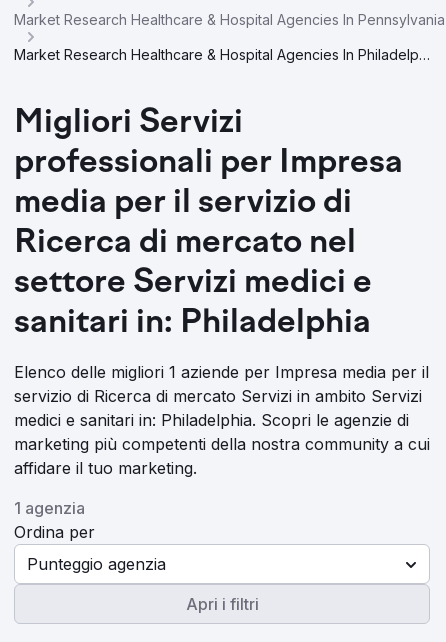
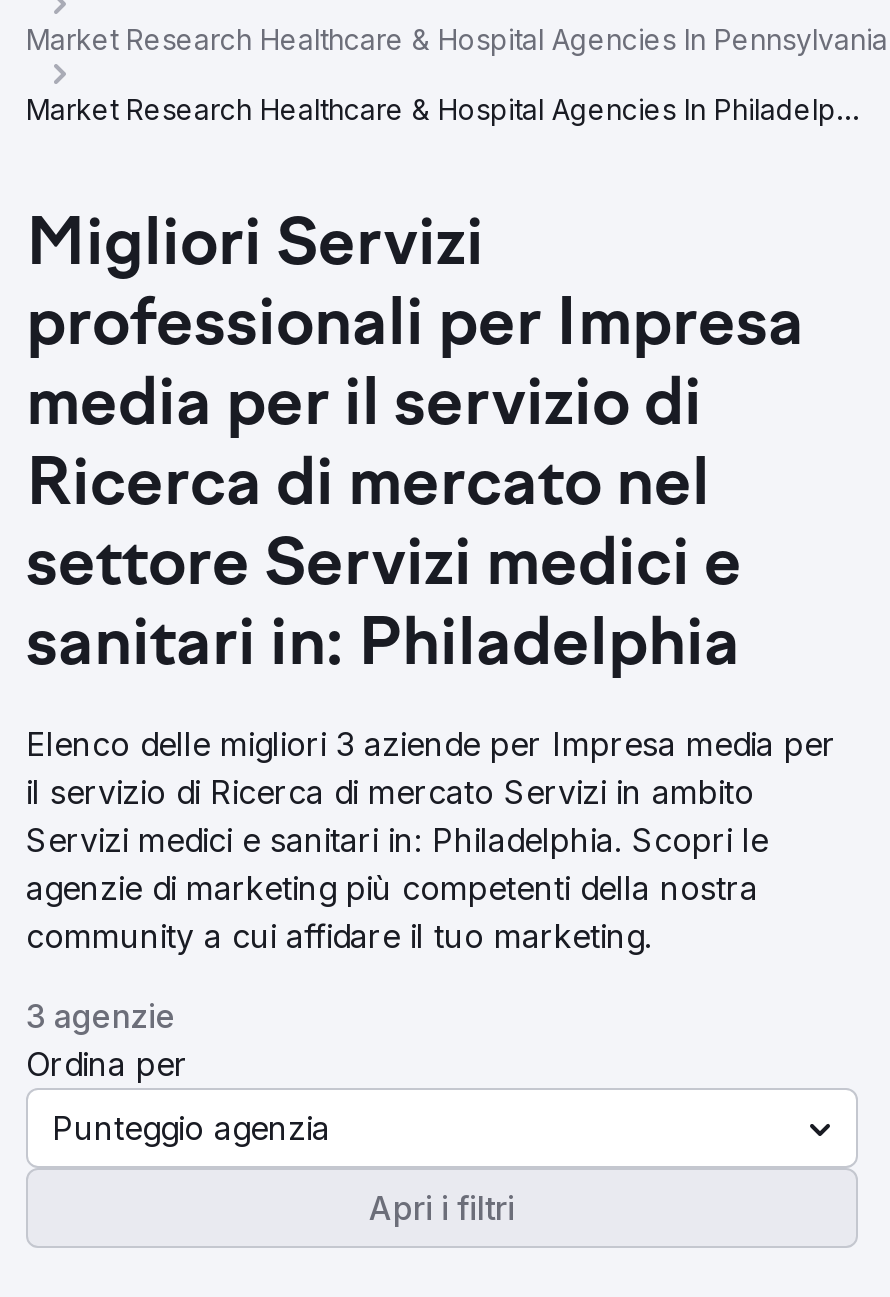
[14,362,430,478] Elenco delle migliori 1 aziende per Impresa media per il | servizio di Ricerca di mercato Servizi in ambito Servizi | medici e sanitari in: Philadelphia. Scopri le agenzie di | marketing più competenti della nostra community a cui | affidare il tuo marketing. -> [26,724,836,956] Elenco delle migliori 3 aziende per Impresa media per | il servizio di Ricerca di mercato Servizi in ambito | Servizi medici e sanitari in: Philadelphia. Scopri le | agenzie di marketing più competenti della nostra | community a cui affidare il tuo marketing.
[14,498,85,518] 1 agenzia -> [26,996,176,1036] 3 agenzie

